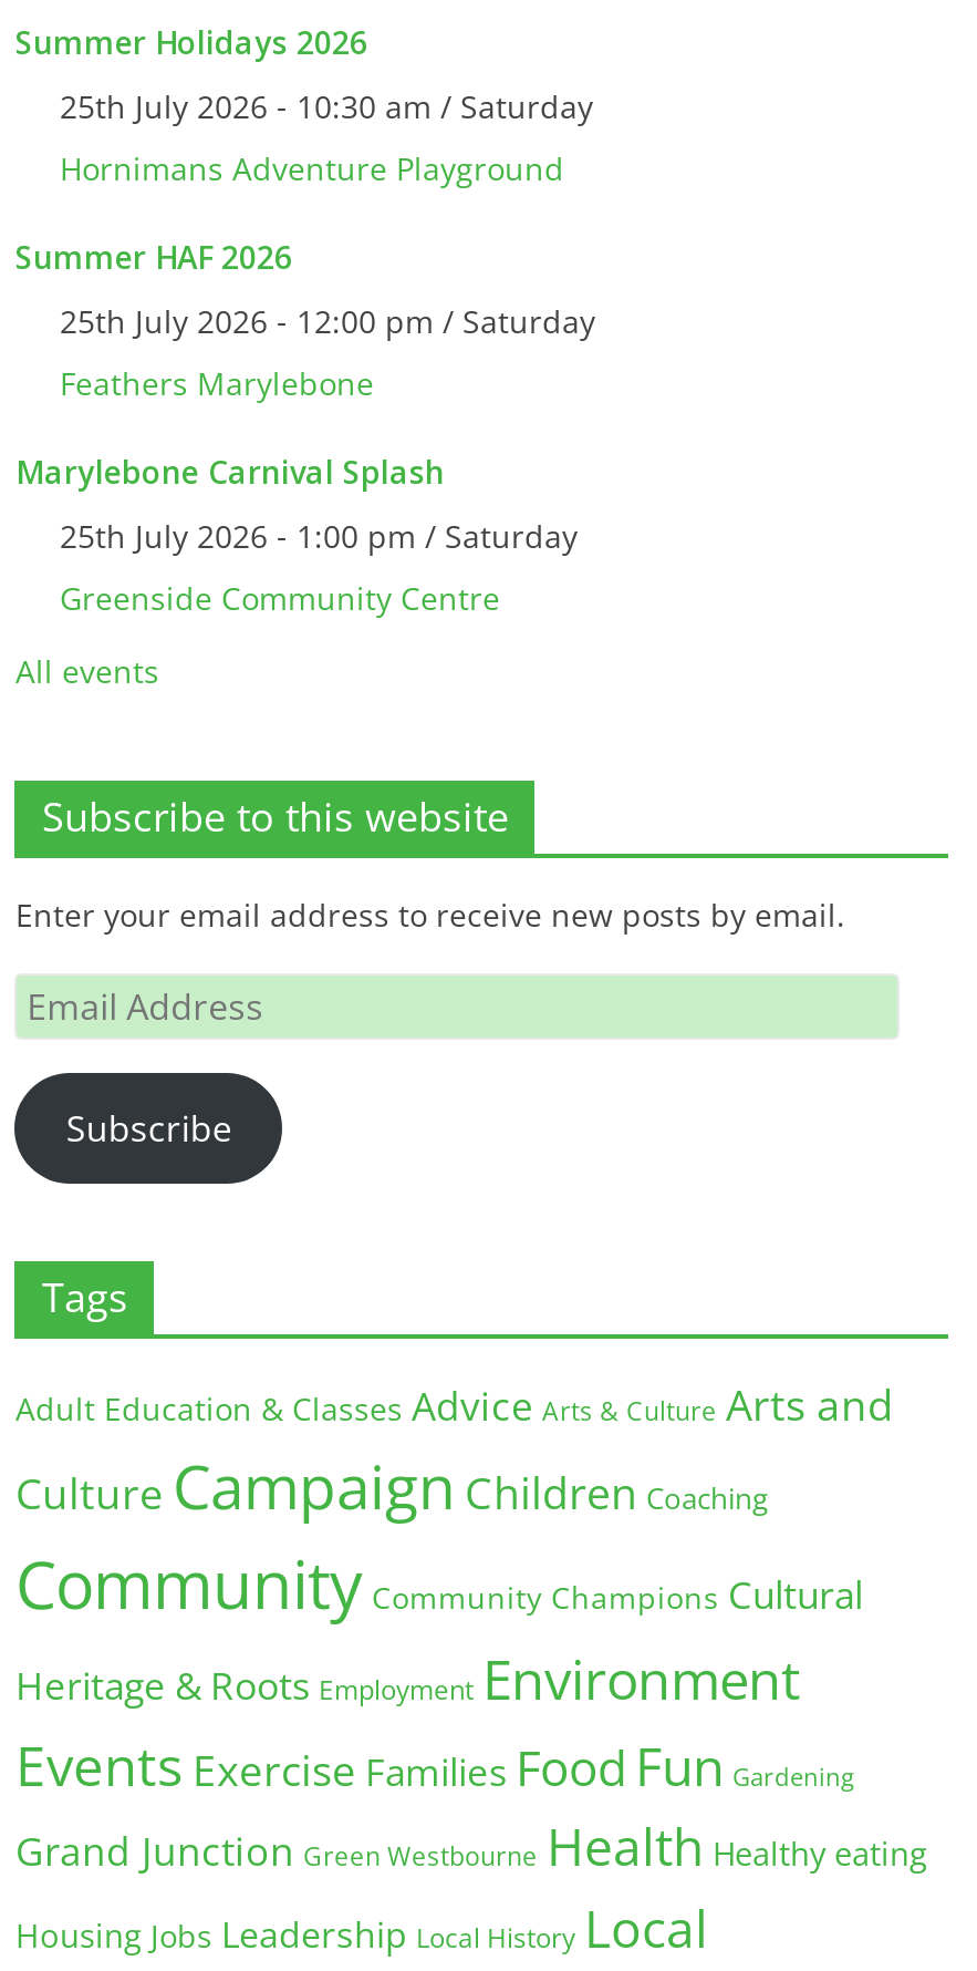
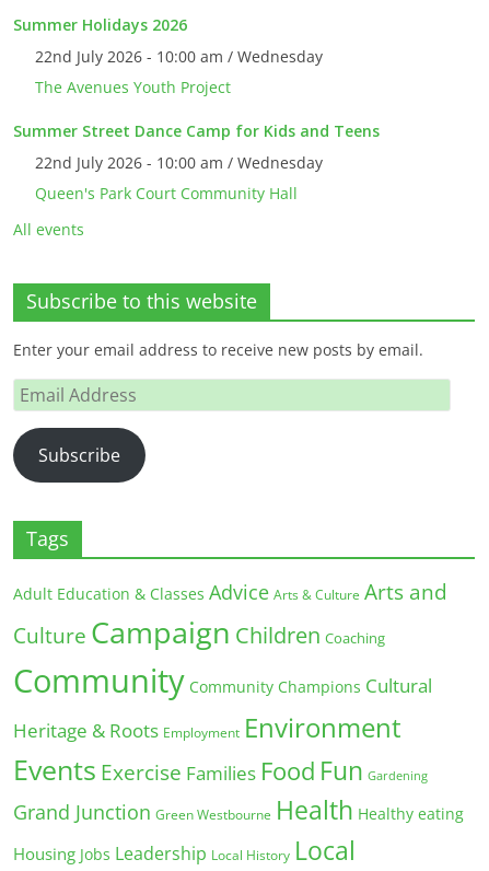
[15,86,595,619] 25th July 2026 - 10:30 am / Saturday | Hornimans Adventure Playground | Summer HAF 2026 | 25th July 2026 - 12:00 pm / Saturday | Feathers Marylebone | Marylebone Carnival Splash | 25th July 2026 - 1:00 pm / Saturday | Greenside Community Centre -> [14,46,380,203] 22nd July 2026 - 10:00 am / Wednesday | The Avenues Youth Project | Summer Street Dance Camp for Kids and Teens | 22nd July 2026 - 10:00 am / Wednesday | Queen's Park Court Community Hall

